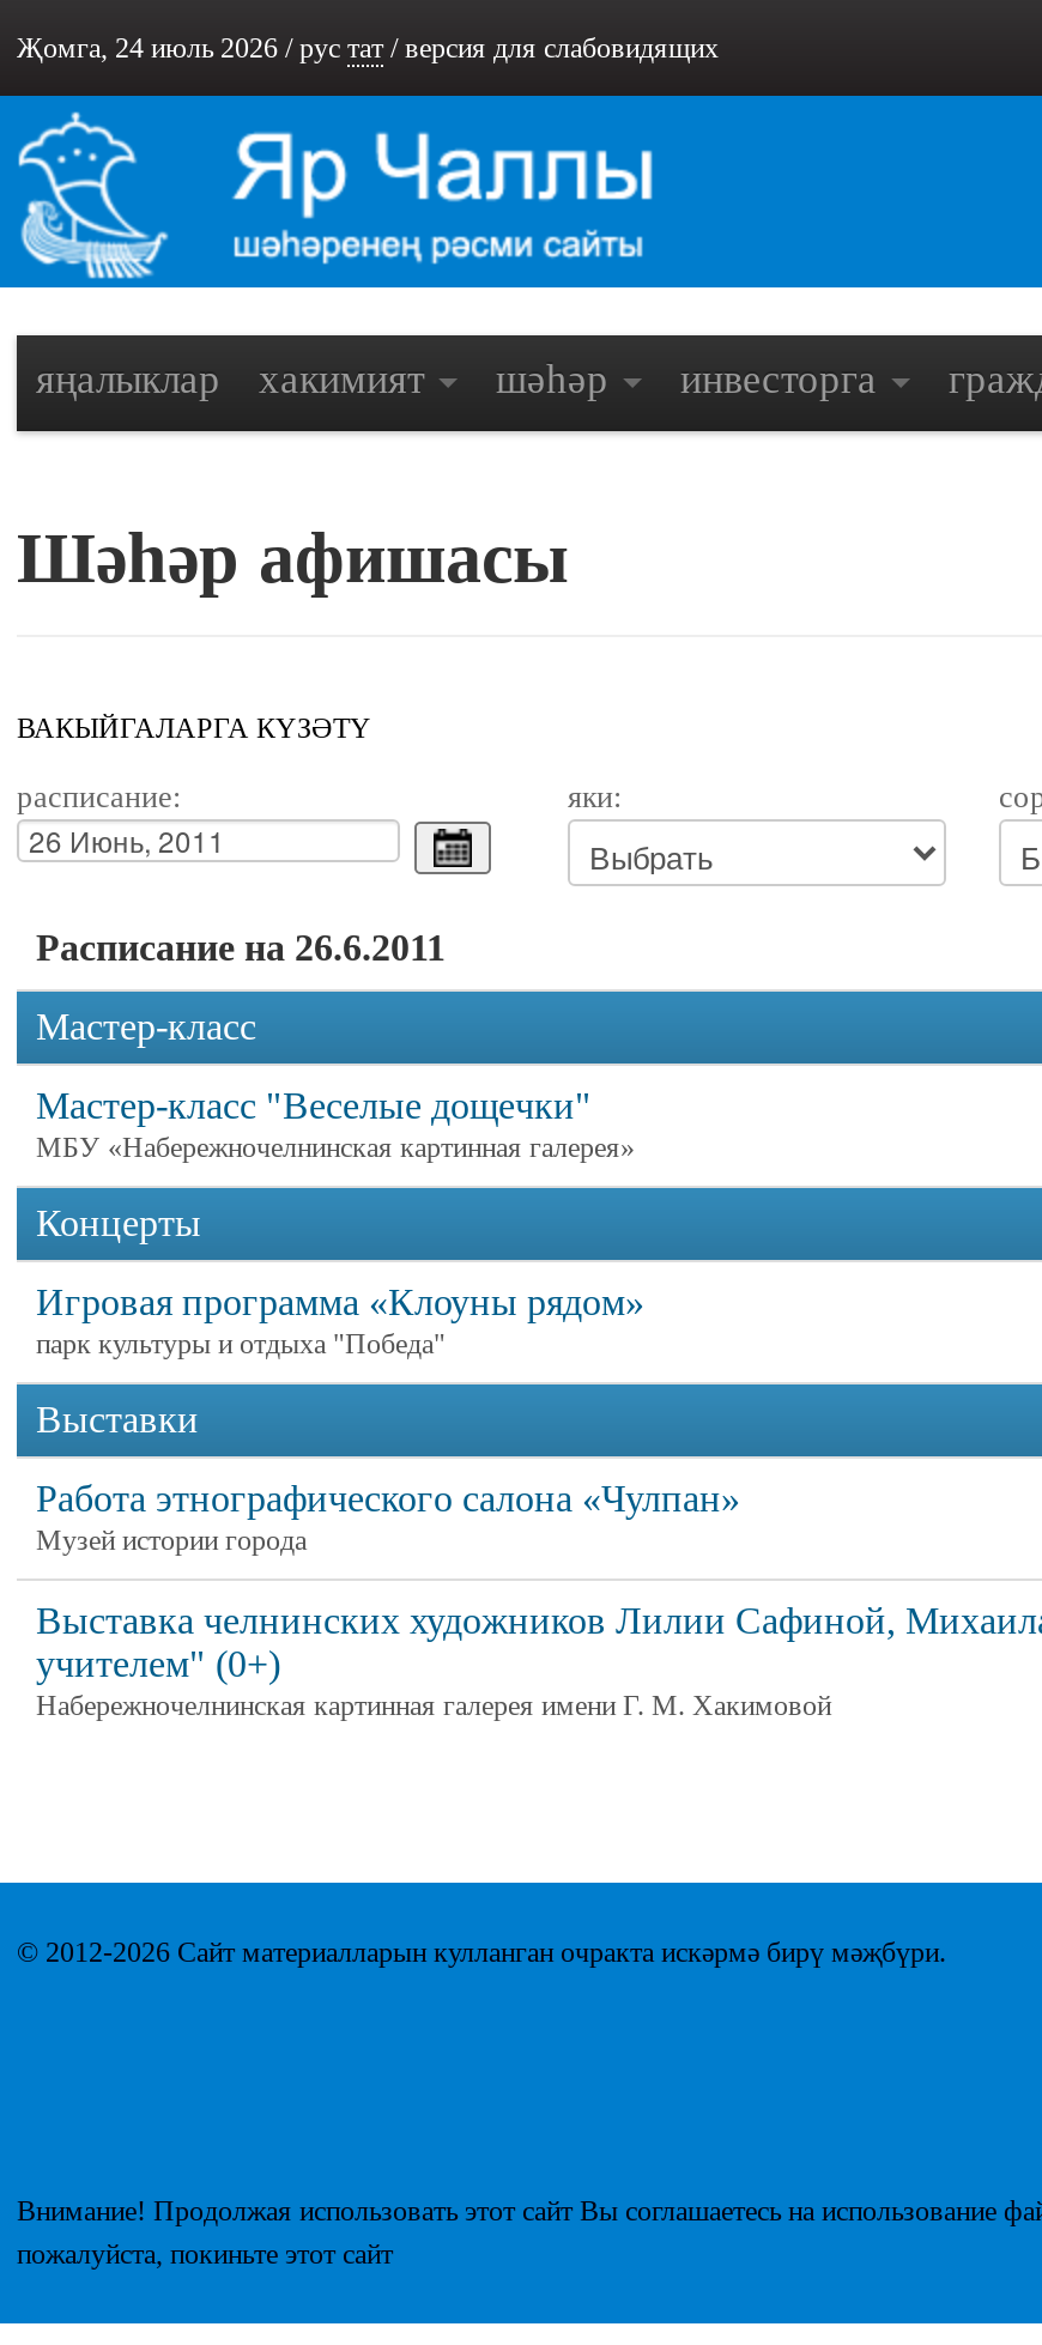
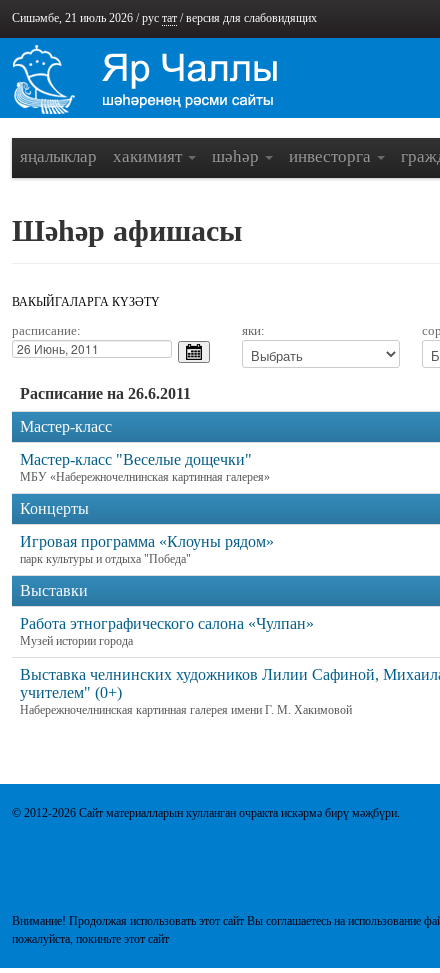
[17,31,719,65] Җомга, 24 июль 2026 / рус тат / версия для слабовидящих -> [12,11,317,25] Сишәмбе, 21 июль 2026 / рус тат / версия для слабовидящих

